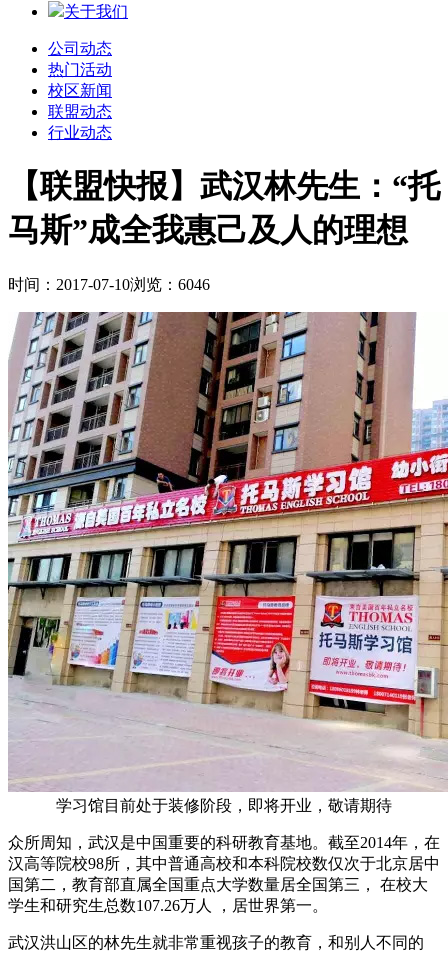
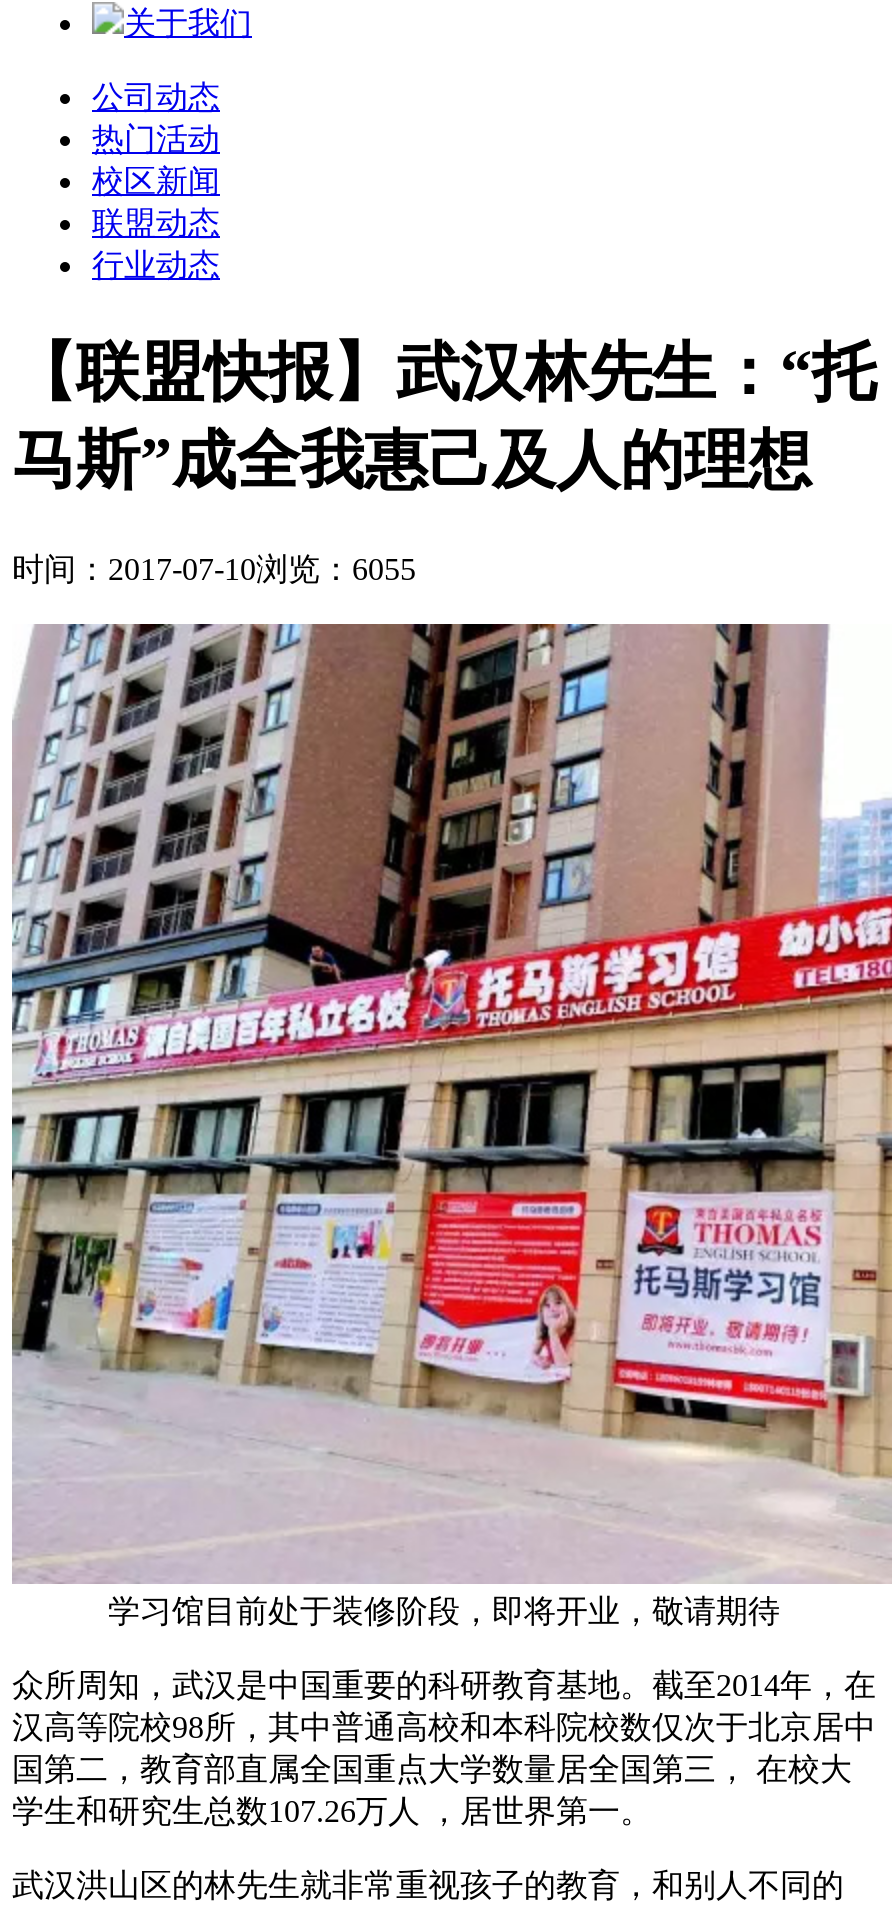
[8,276,210,293] 时间：2017-07-10浏览：6046 -> [12,552,416,586] 时间：2017-07-10浏览：6055

